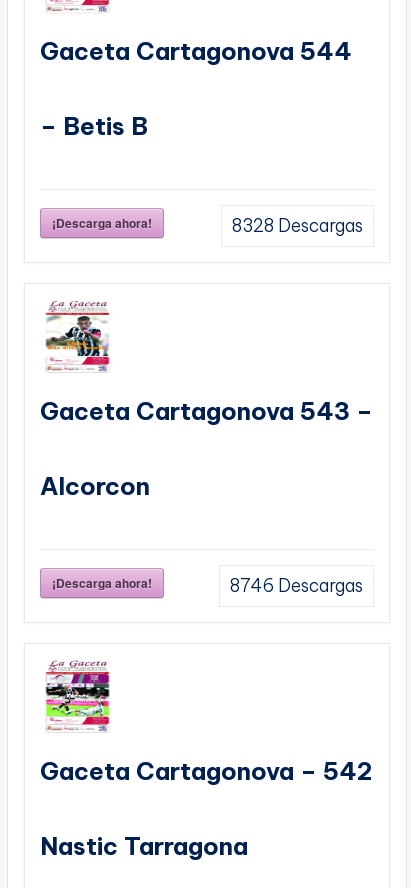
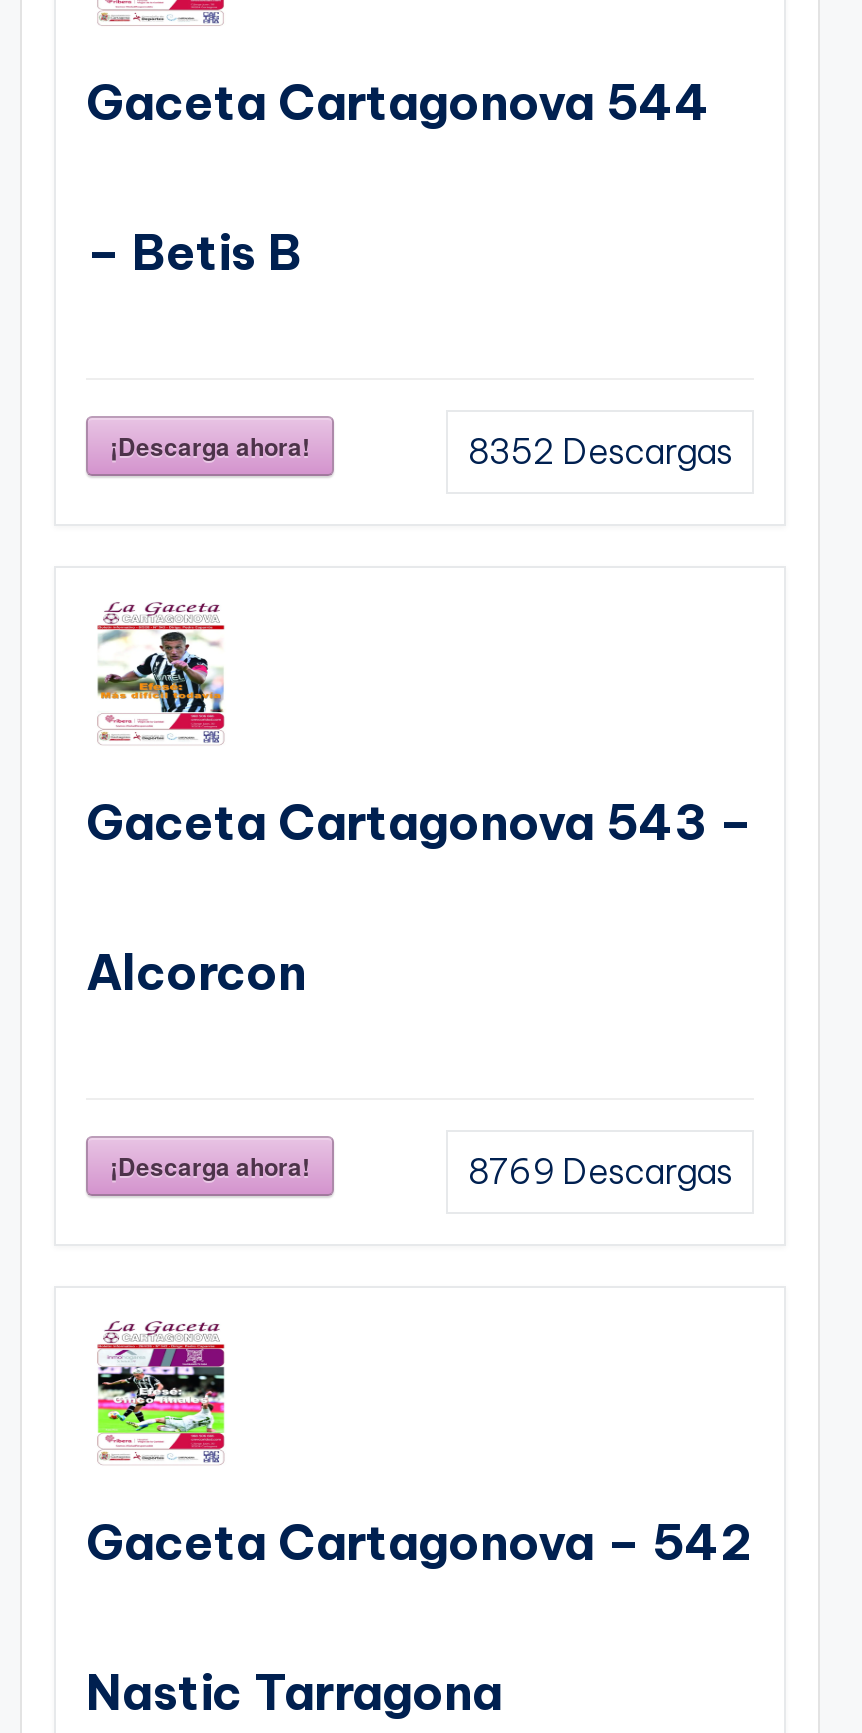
[232,215,363,237] 8328 Descargas -> [468,431,732,475] 8352 Descargas
[230,575,363,597] 8746 Descargas -> [468,1151,732,1195] 8769 Descargas

